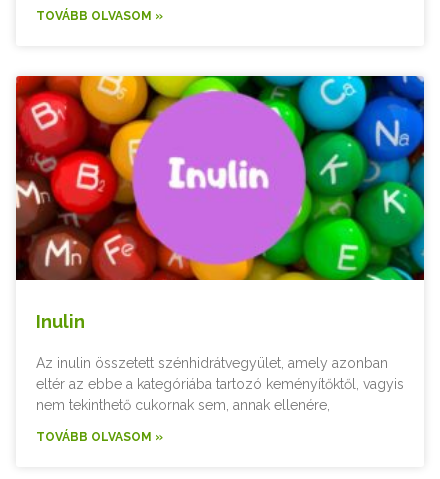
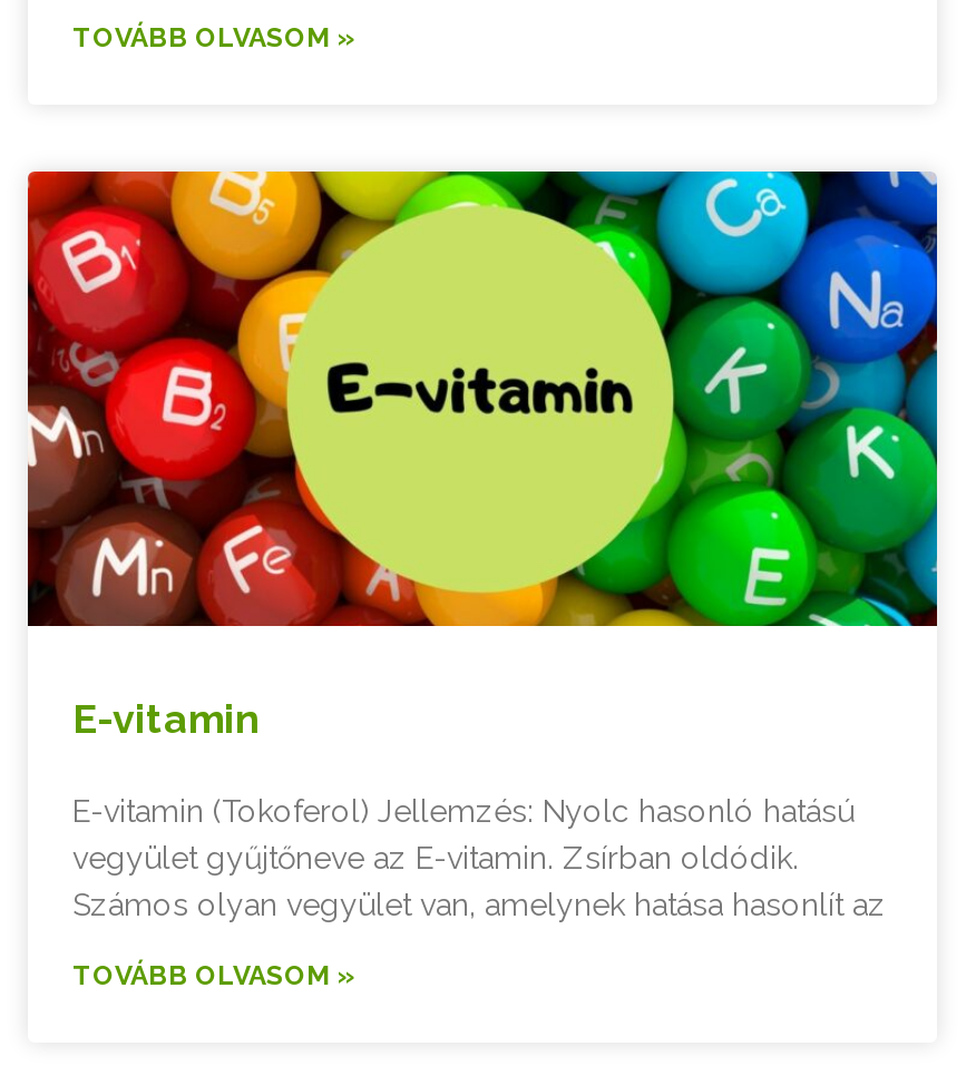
[130,90,308,266] [image] -> [282,205,676,593] [image]
[36,311,85,332] Inulin -> [72,695,260,742] E-vitamin
[36,355,404,413] Az inulin összetett szénhidrátvegyület, amely azonban | eltér az ebbe a kategóriába tartozó keményítőktől, vagyis | nem tekinthető cukornak sem, annak ellenére, -> [72,793,886,923] E-vitamin (Tokoferol) Jellemzés: Nyolc hasonló hatású | vegyület gyűjtőneve az E-vitamin. Zsírban oldódik. | Számos olyan vegyület van, amelynek hatása hasonlít az

